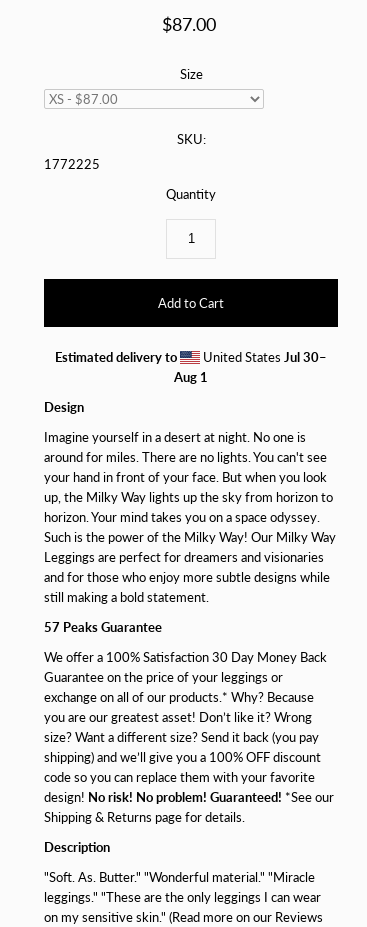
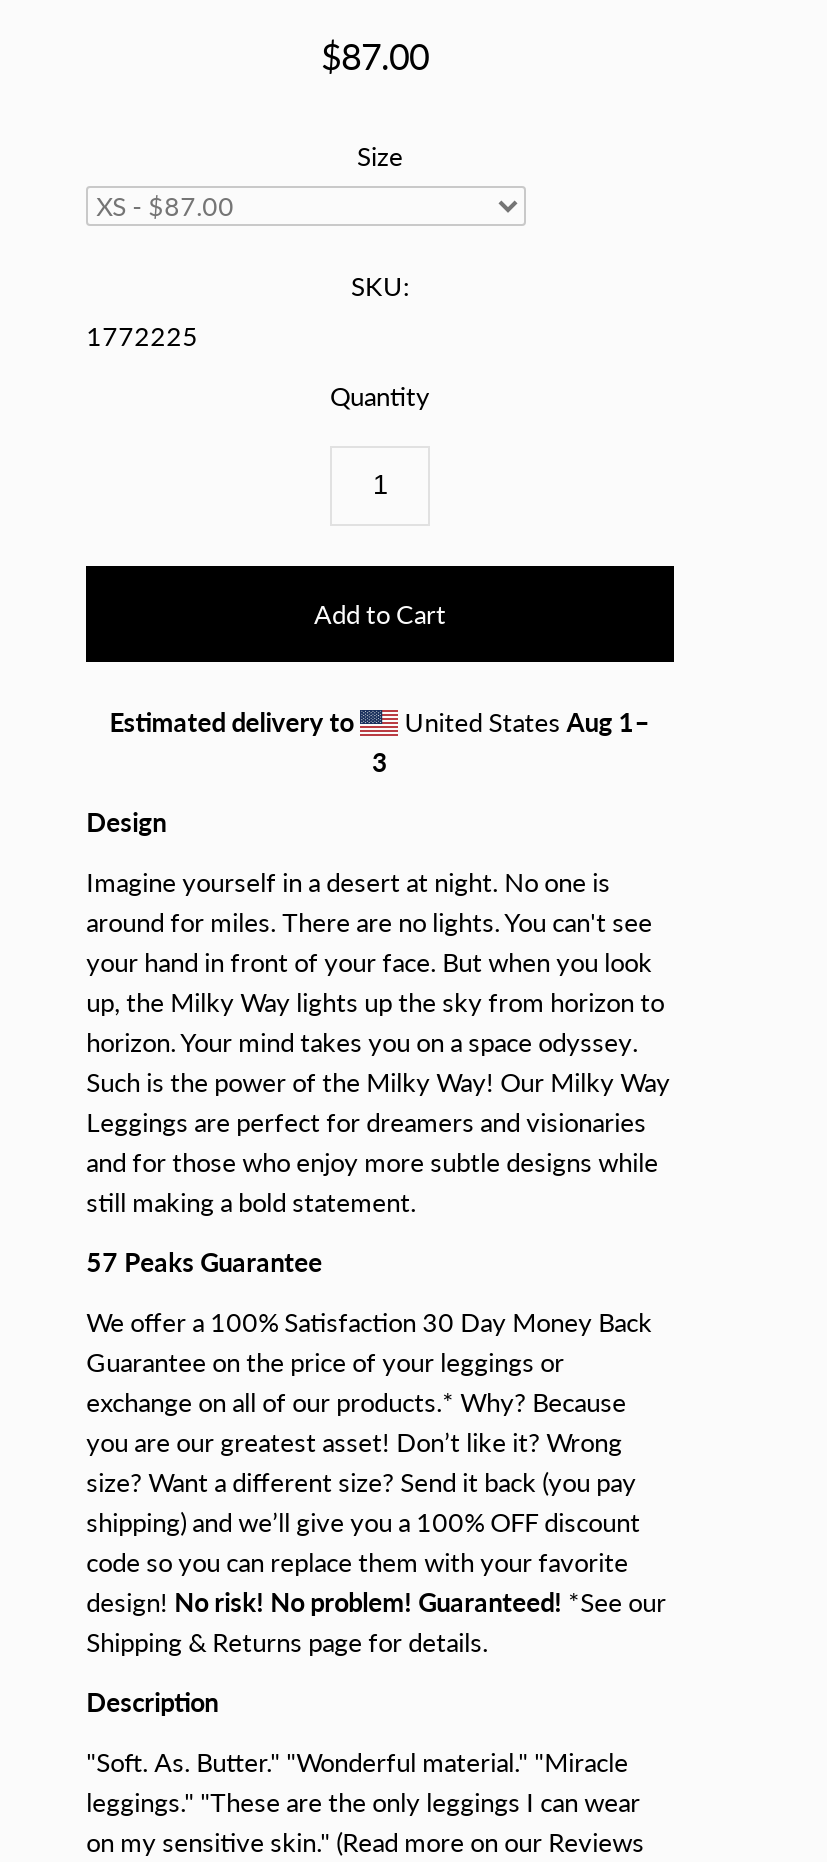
[174,349,327,385] United States Jul 30– | Aug 1 -> [372,706,650,778] United States Aug 1– | 3

